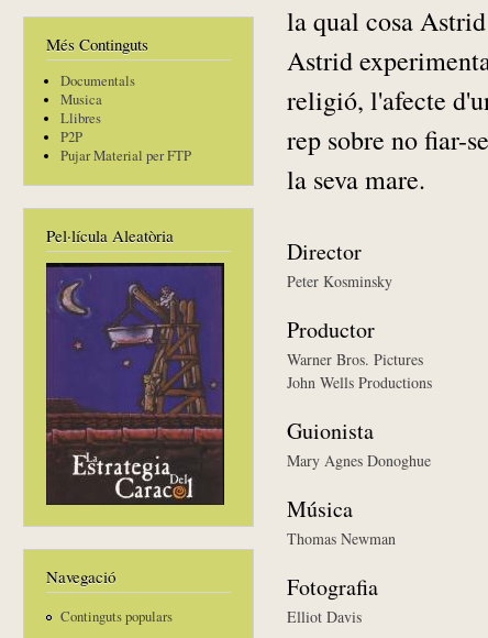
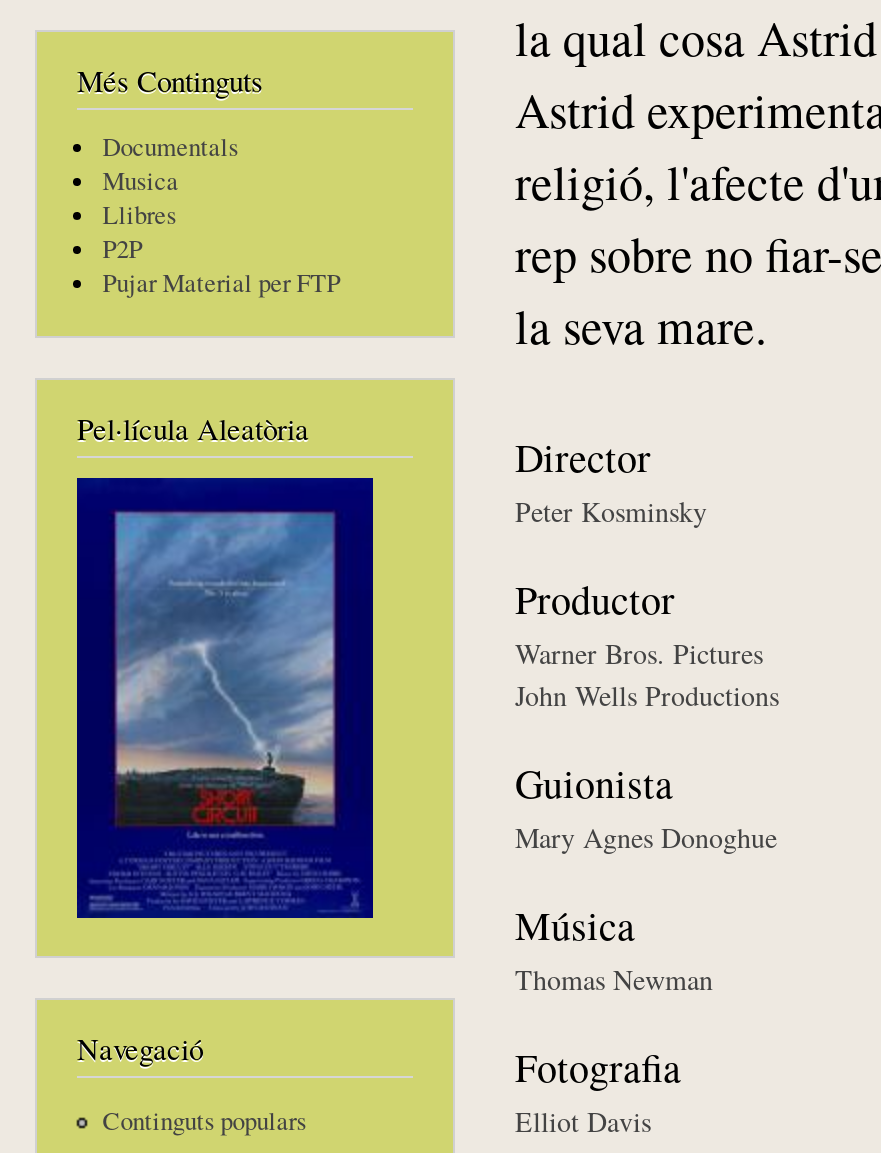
[45,262,225,506] [image] -> [75,476,401,918] [image]

